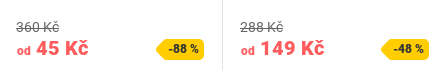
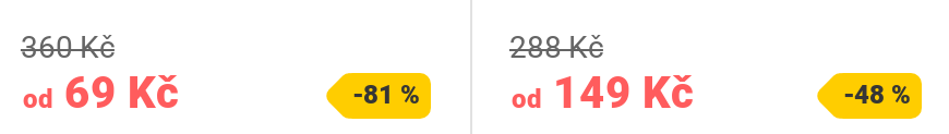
[17,36,88,60] od 45 Kč -> [23,67,178,119] od 69 Kč
[168,42,199,56] -88 % -> [352,80,420,111] -81 %

